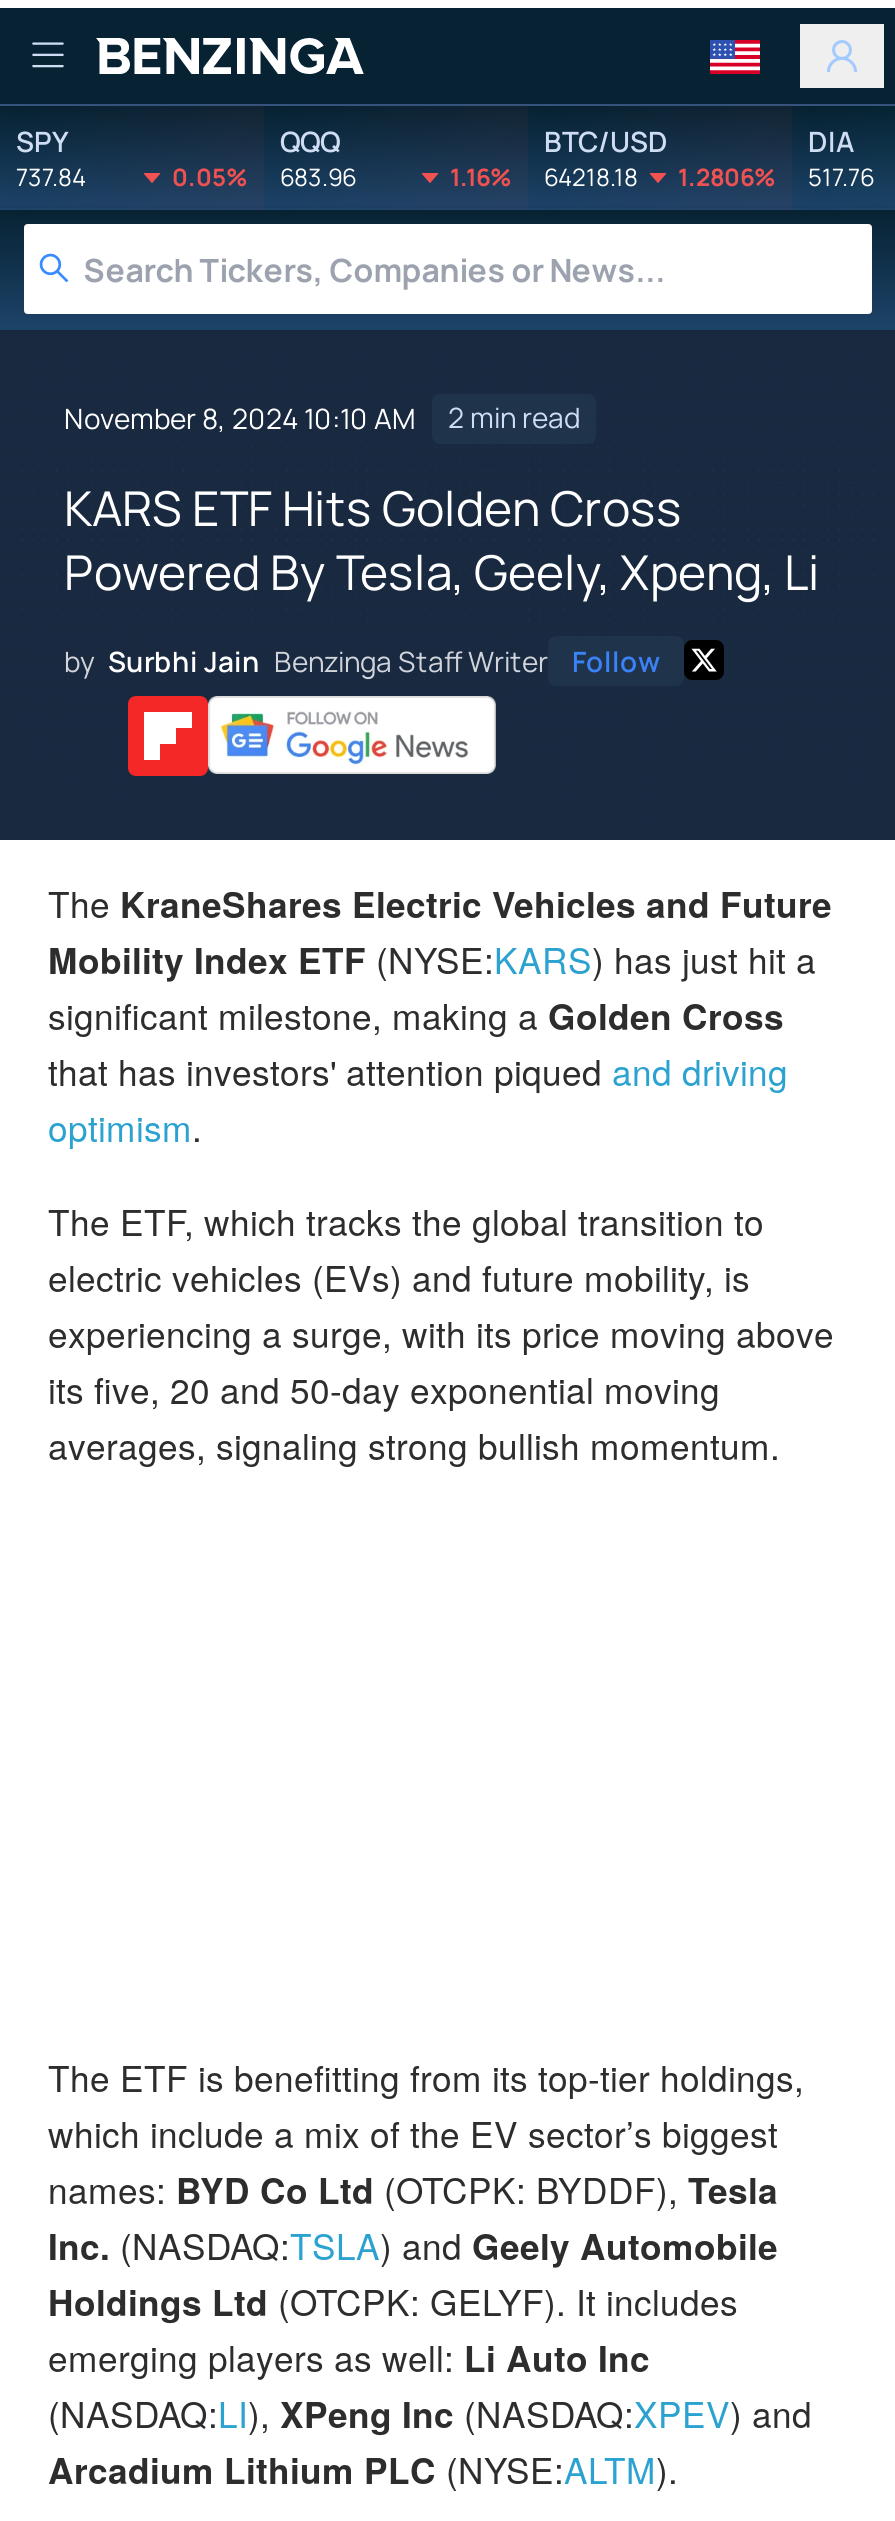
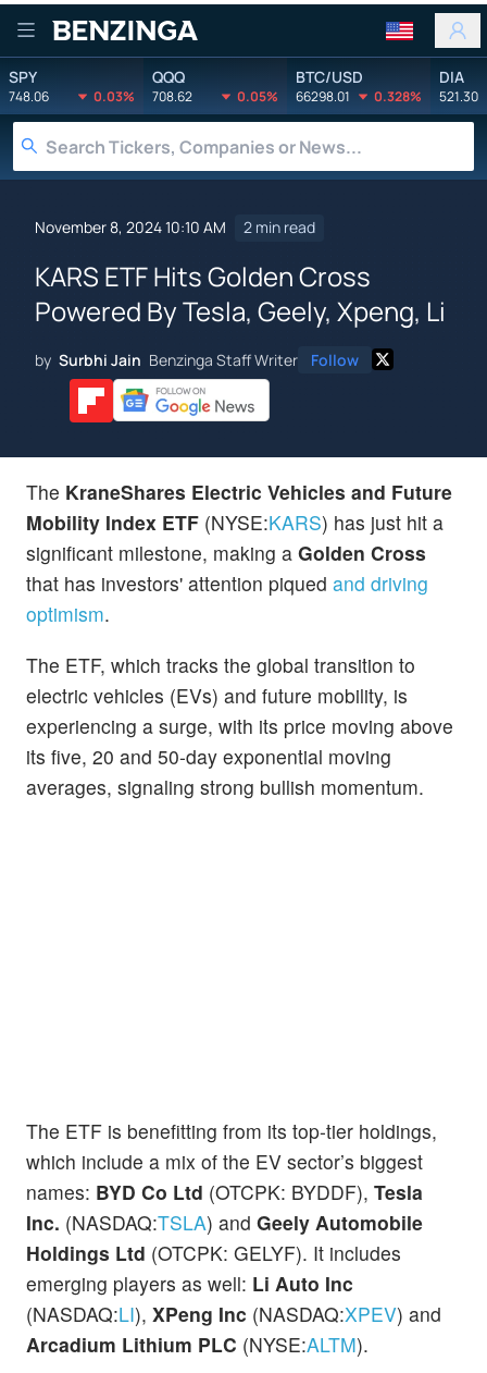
[16,159,86,193] 737.84 -> [9,87,49,105] 748.06
[172,159,248,193] 0.05% -> [93,87,135,105] 0.03%
[280,159,356,193] 683.96 -> [152,87,192,105] 708.62
[450,159,512,193] 1.16% -> [237,87,278,105] 0.05%
[544,159,638,193] 64218.18 -> [296,87,350,105] 66298.01
[678,159,776,193] 1.2806% -> [374,87,422,105] 0.328%
[808,159,874,193] 517.76 -> [439,87,478,105] 521.30

